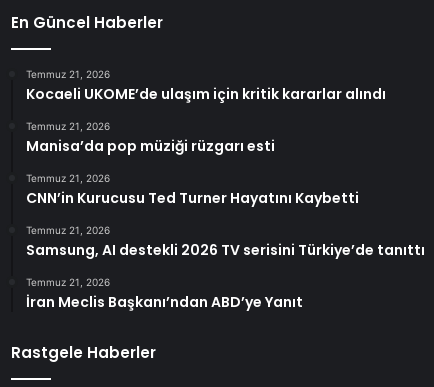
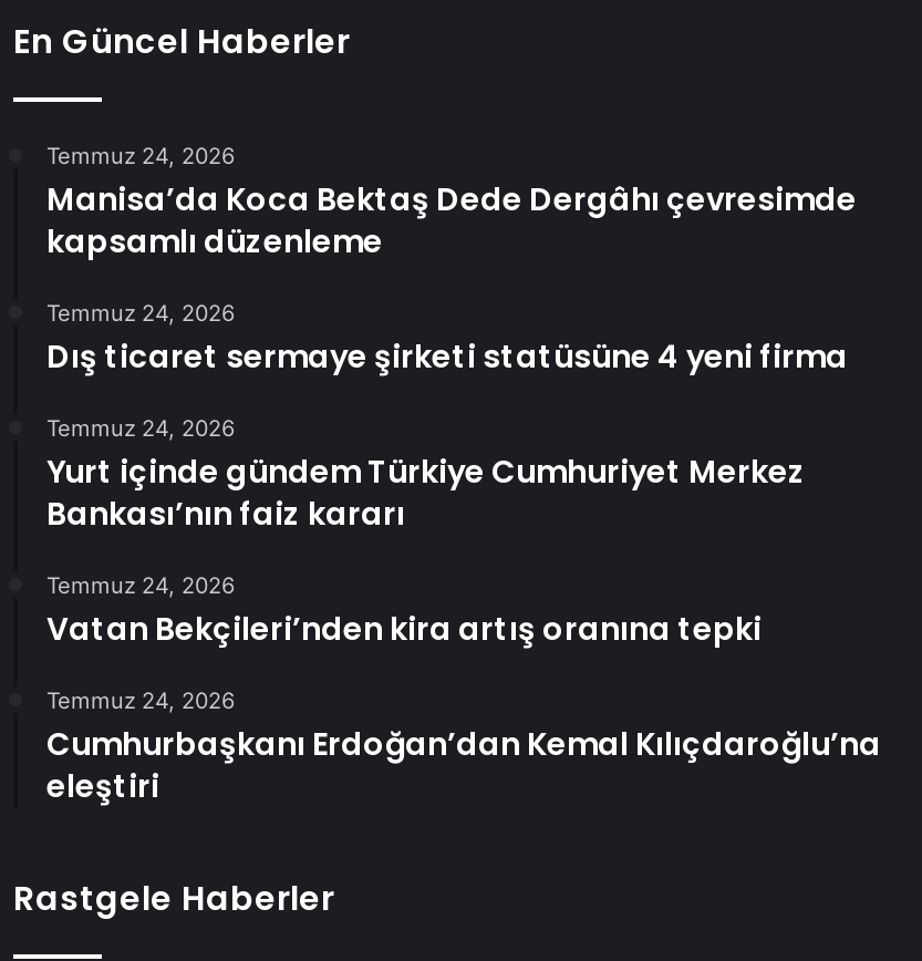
[26,68,386,104] Temmuz 21, 2026 | Kocaeli UKOME’de ulaşım için kritik kararlar alındı -> [46,142,857,264] Temmuz 24, 2026 | Manisa’da Koca Bektaş Dede Dergâhı çevresimde | kapsamlı düzenleme
[26,120,275,156] Temmuz 21, 2026 | Manisa’da pop müziği rüzgarı esti -> [46,299,848,379] Temmuz 24, 2026 | Dış ticaret sermaye şirketi statüsüne 4 yeni firma
[26,172,359,208] Temmuz 21, 2026 | CNN’in Kurucusu Ted Turner Hayatını Kaybetti -> [46,414,806,536] Temmuz 24, 2026 | Yurt içinde gündem Türkiye Cumhuriyet Merkez | Bankası’nın faiz kararı
[26,224,425,260] Temmuz 21, 2026 | Samsung, AI destekli 2026 TV serisini Türkiye’de tanıttı -> [46,572,762,651] Temmuz 24, 2026 | Vatan Bekçileri’nden kira artış oranına tepki
[26,276,303,312] Temmuz 21, 2026 | İran Meclis Başkanı’ndan ABD’ye Yanıt -> [46,687,881,808] Temmuz 24, 2026 | Cumhurbaşkanı Erdoğan’dan Kemal Kılıçdaroğlu’na | eleştiri

